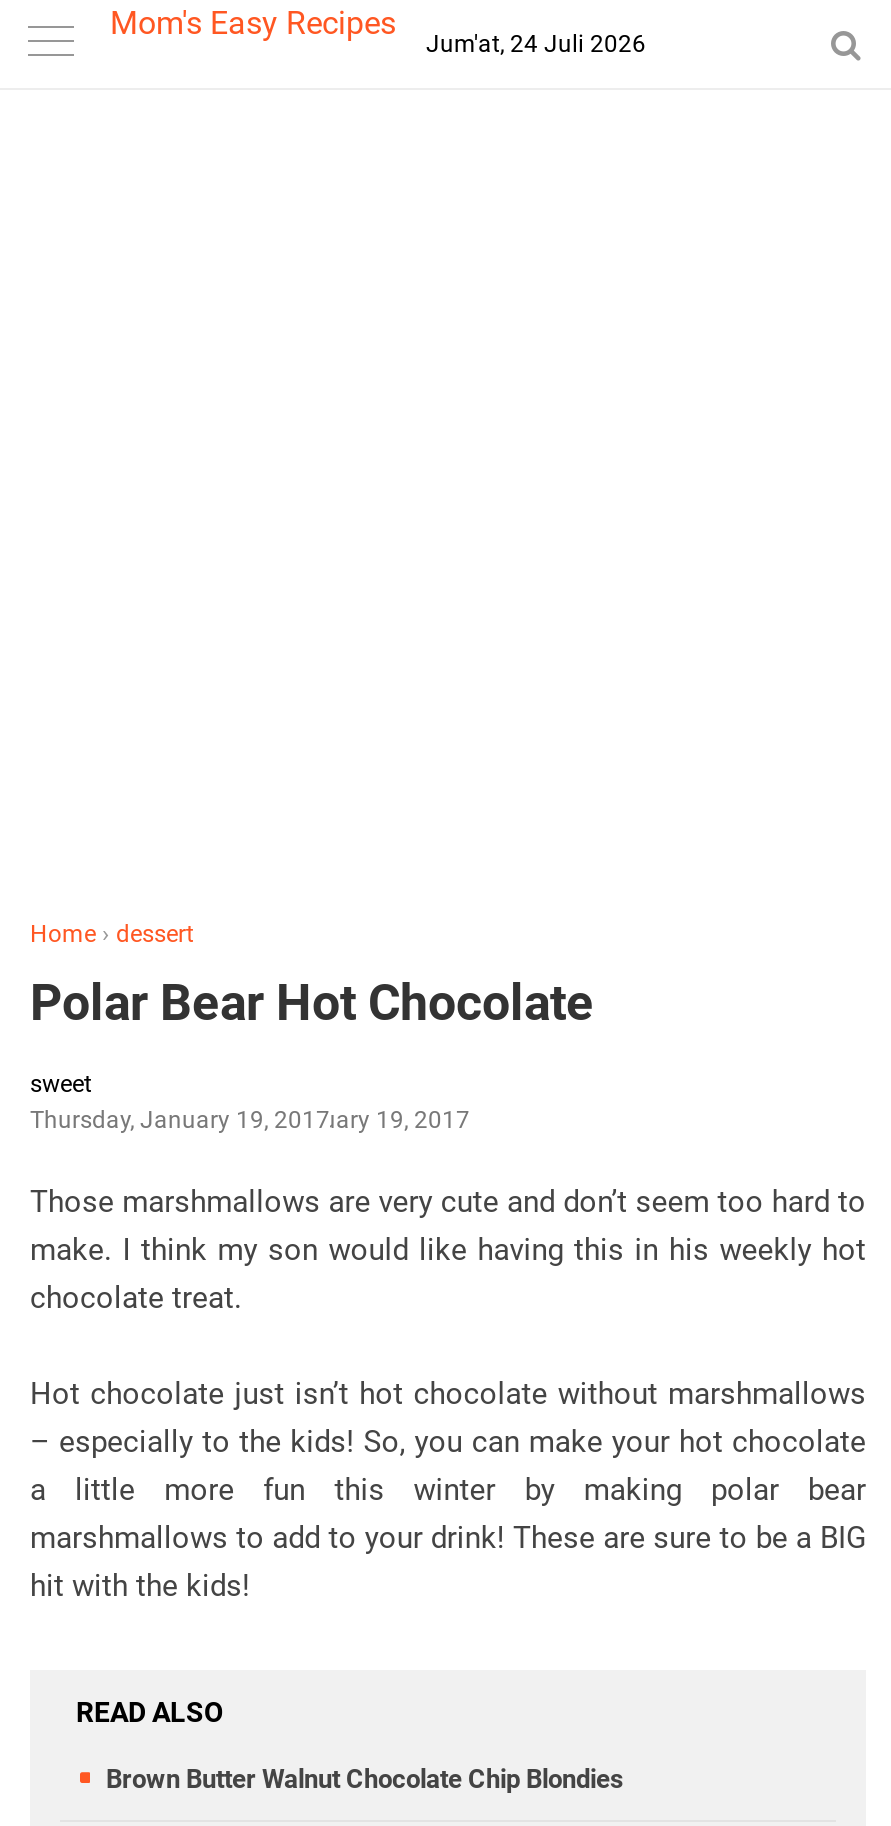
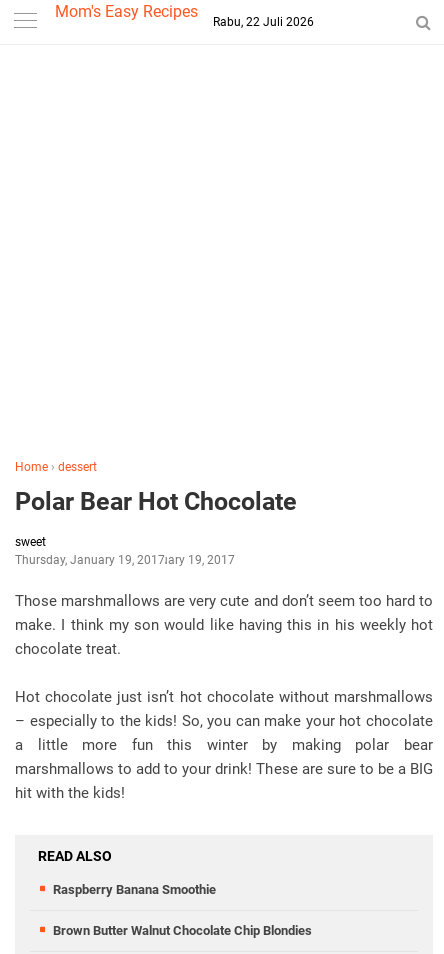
[426,30,646,58] Jum'at, 24 Juli 2026 -> [213,15,314,29] Rabu, 22 Juli 2026
none -> [53,882,216,897] Raspberry Banana Smoothie

